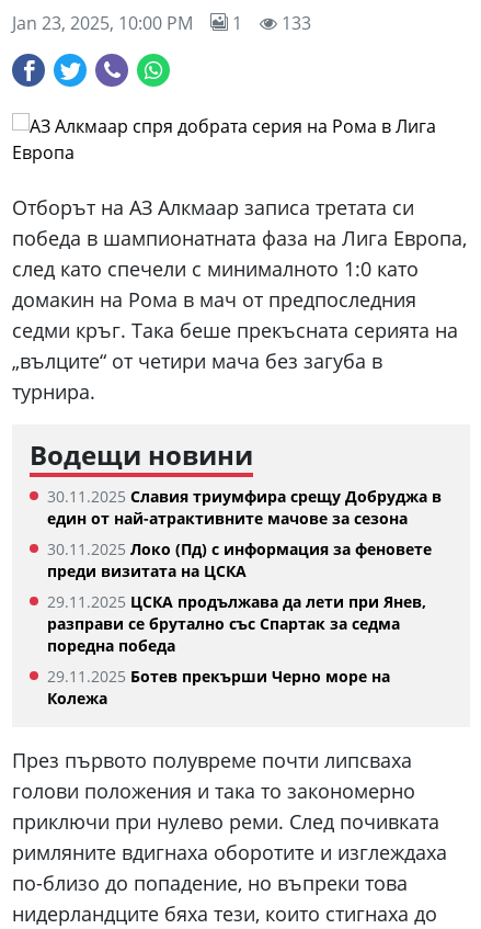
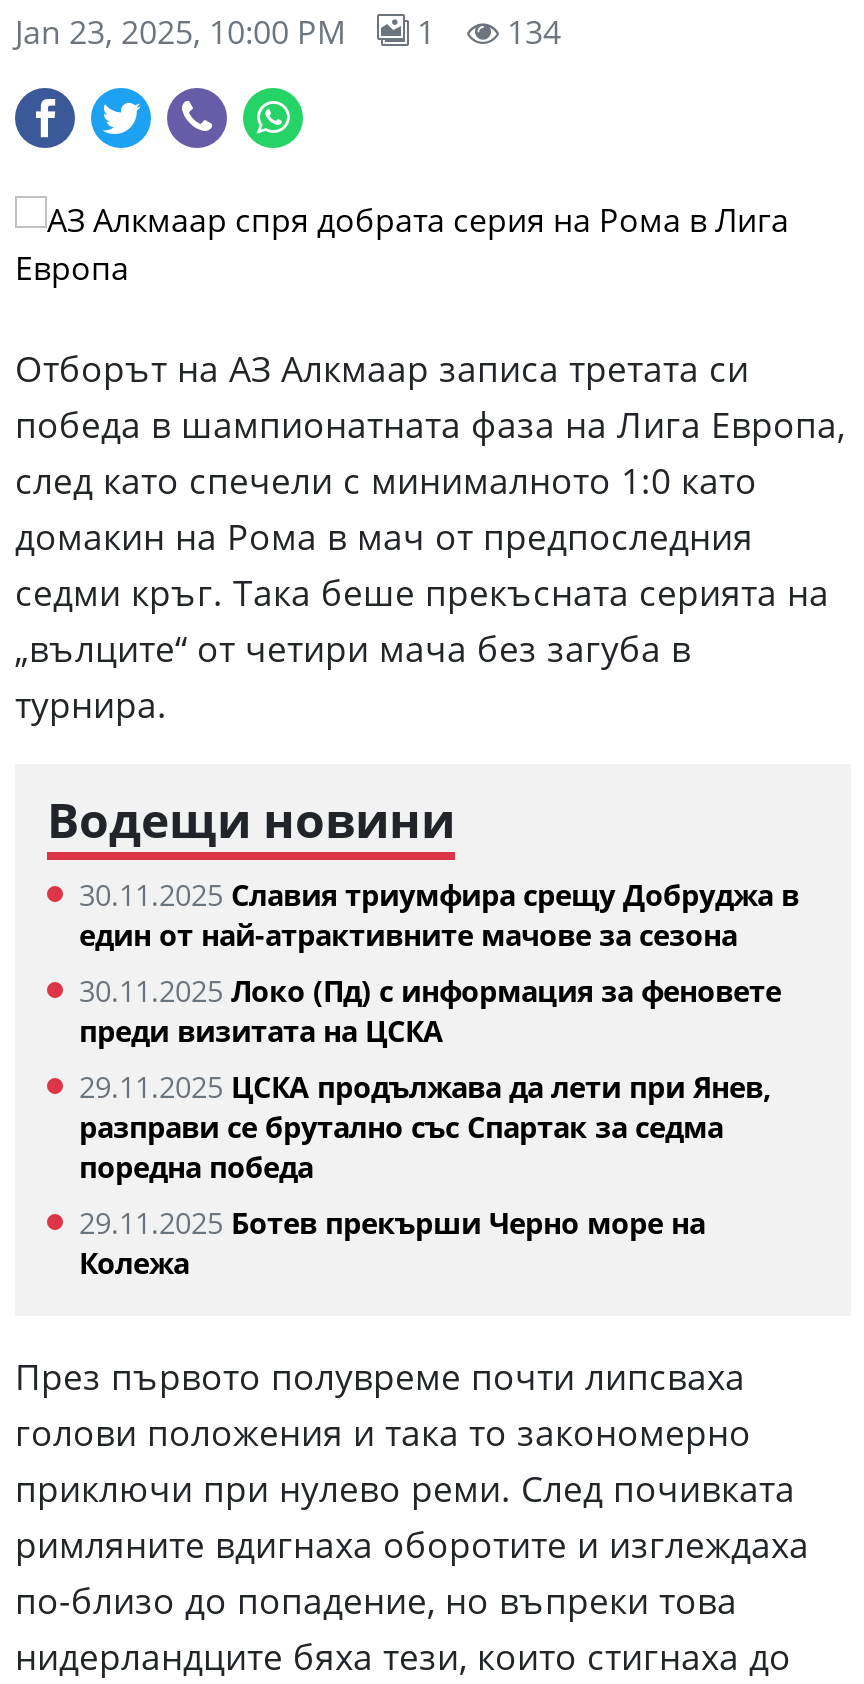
[12,11,311,35] Jan 23, 2025, 10:00 PM 1 133 -> [15,10,561,54] Jan 23, 2025, 10:00 PM 1 134

